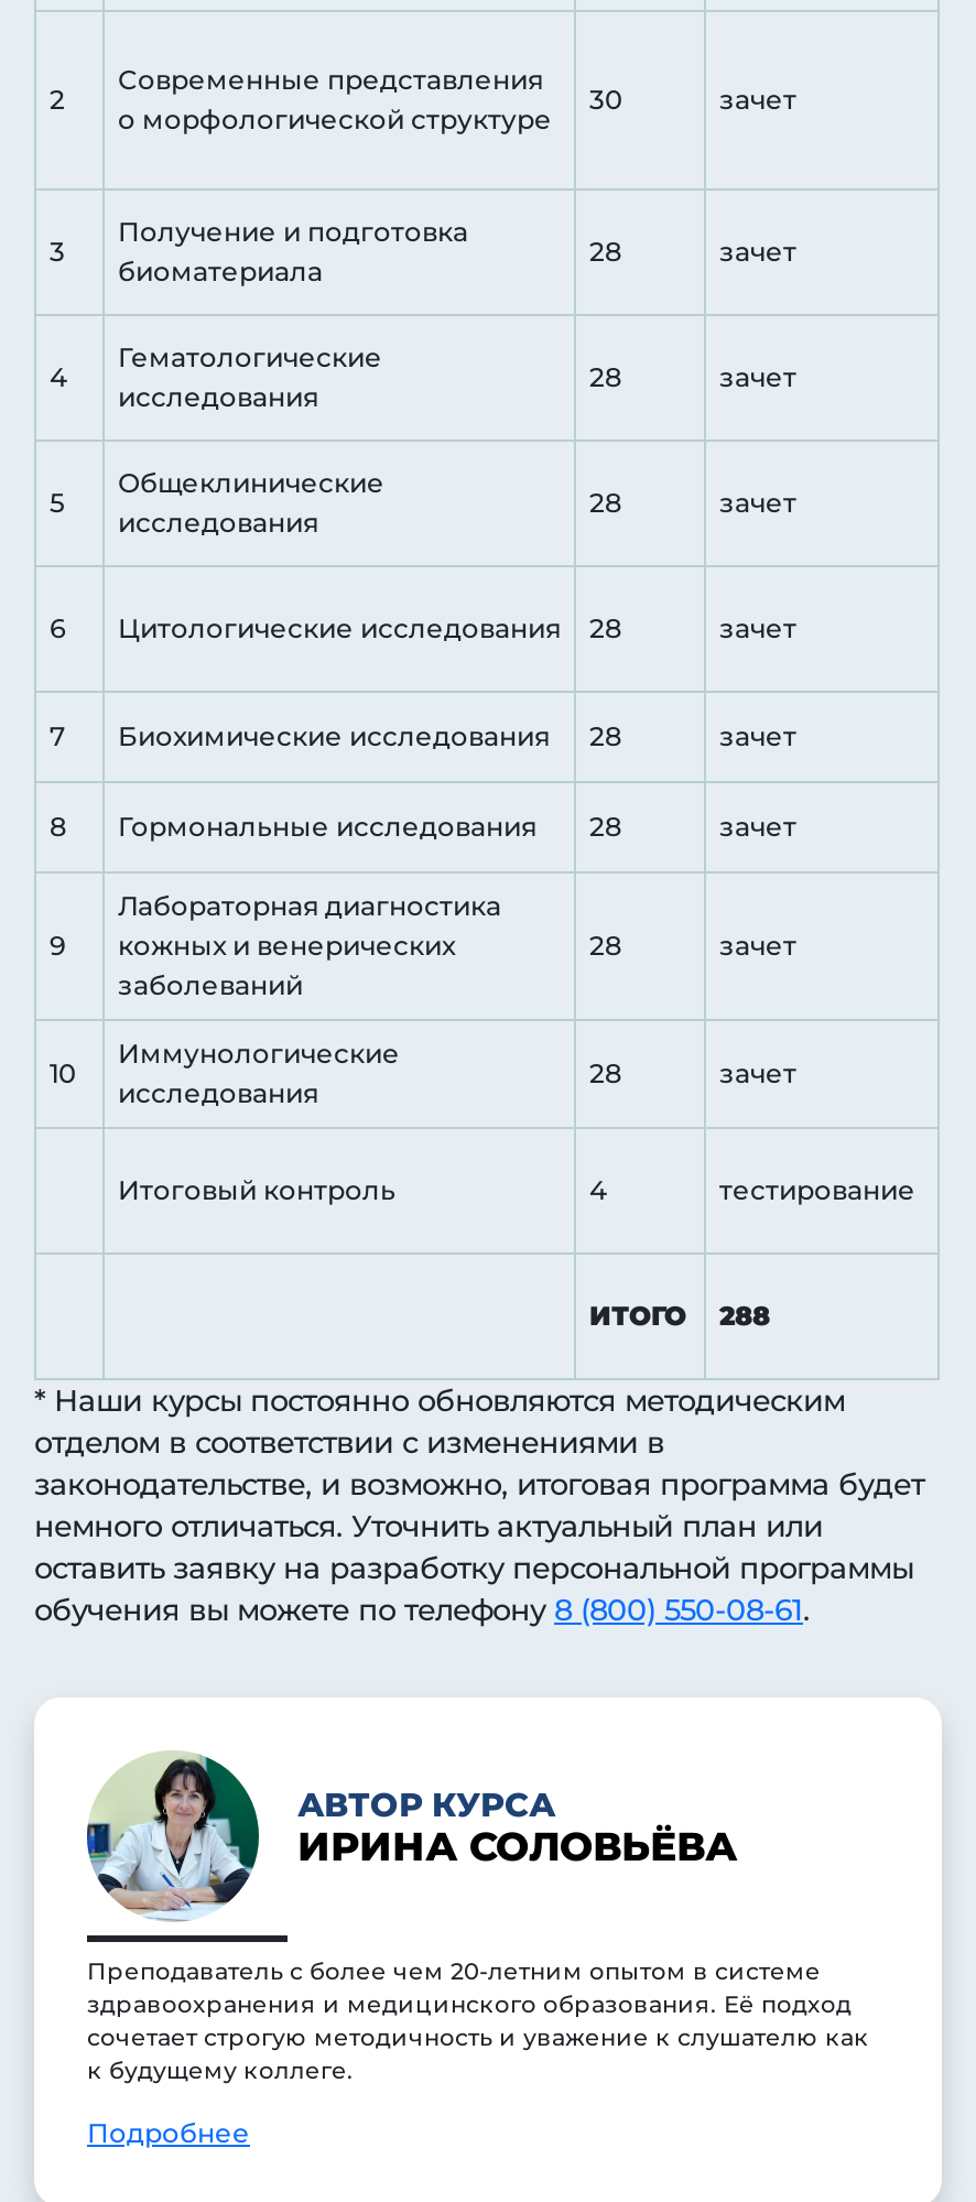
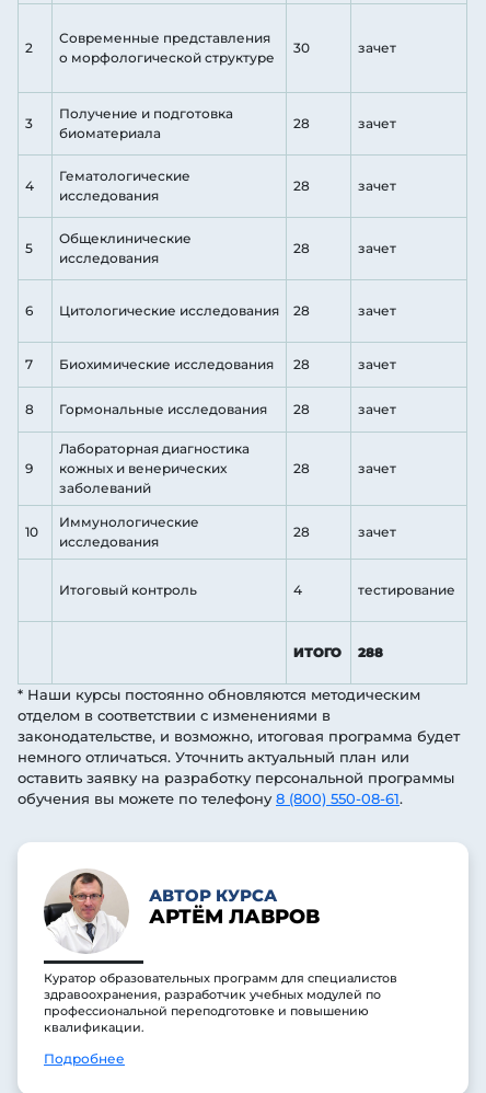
[85,1755,738,1918] [image] | ИРИНА СОЛОВЬЁВА -> [43,872,319,953] [image] | АРТЁМ ЛАВРОВ
[87,1957,869,2085] Преподаватель с более чем 20-летним опытом в системе | здравоохранения и медицинского образования. Её подход | сочетает строгую методичность и уважение к слушателю как | к будущему коллеге. -> [44,971,397,1035] Куратор образовательных программ для специалистов | здравоохранения, разработчик учебных модулей по | профессиональной переподготовке и повышению | квалификации.

